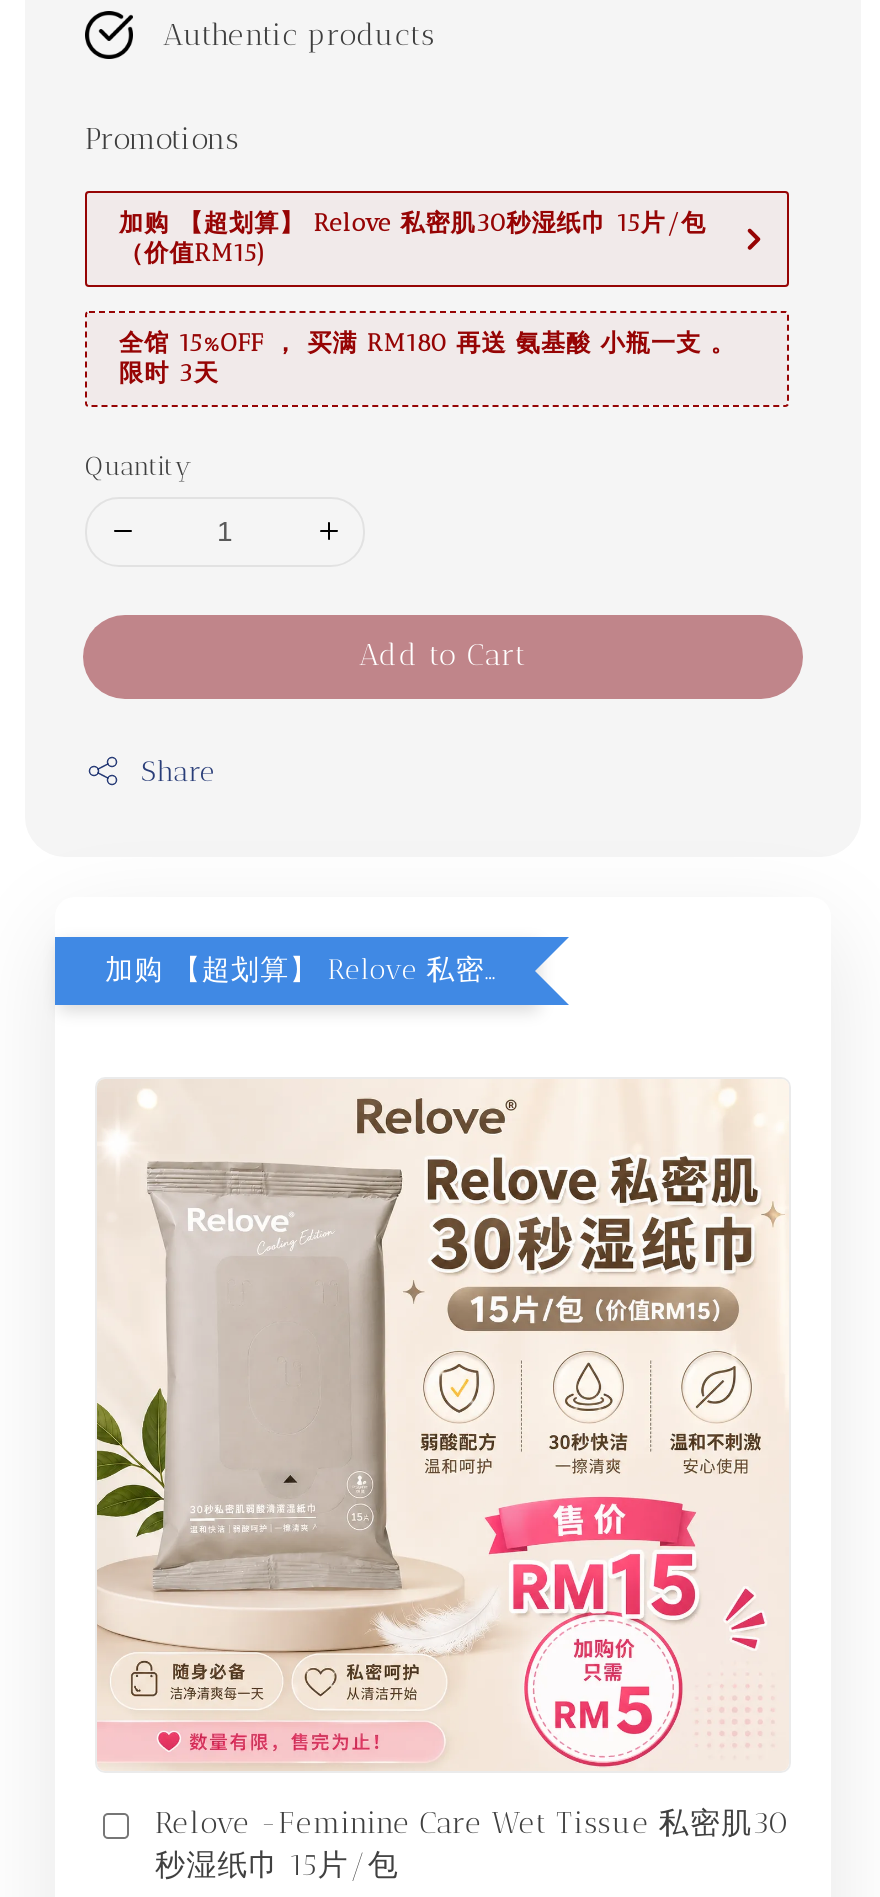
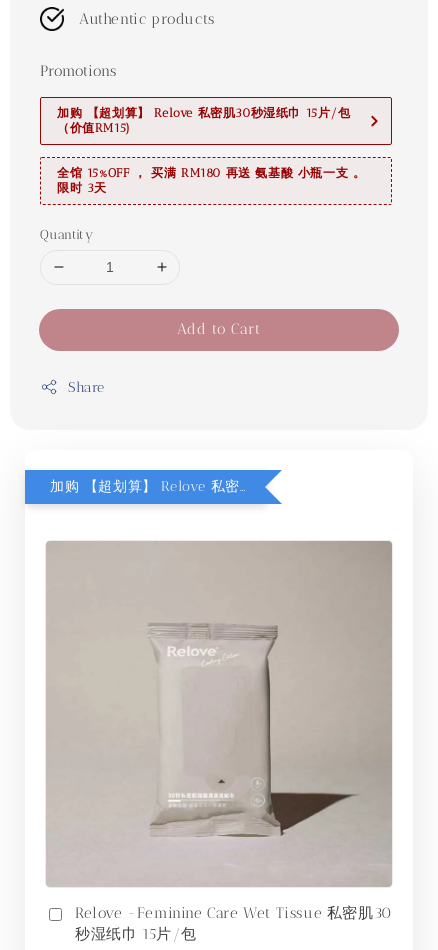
[97,1079,789,1769] [image] -> [46,540,393,887] [image]

